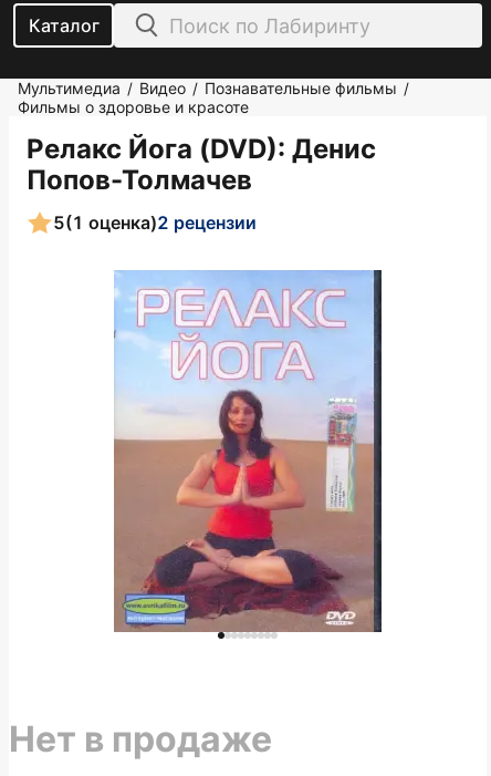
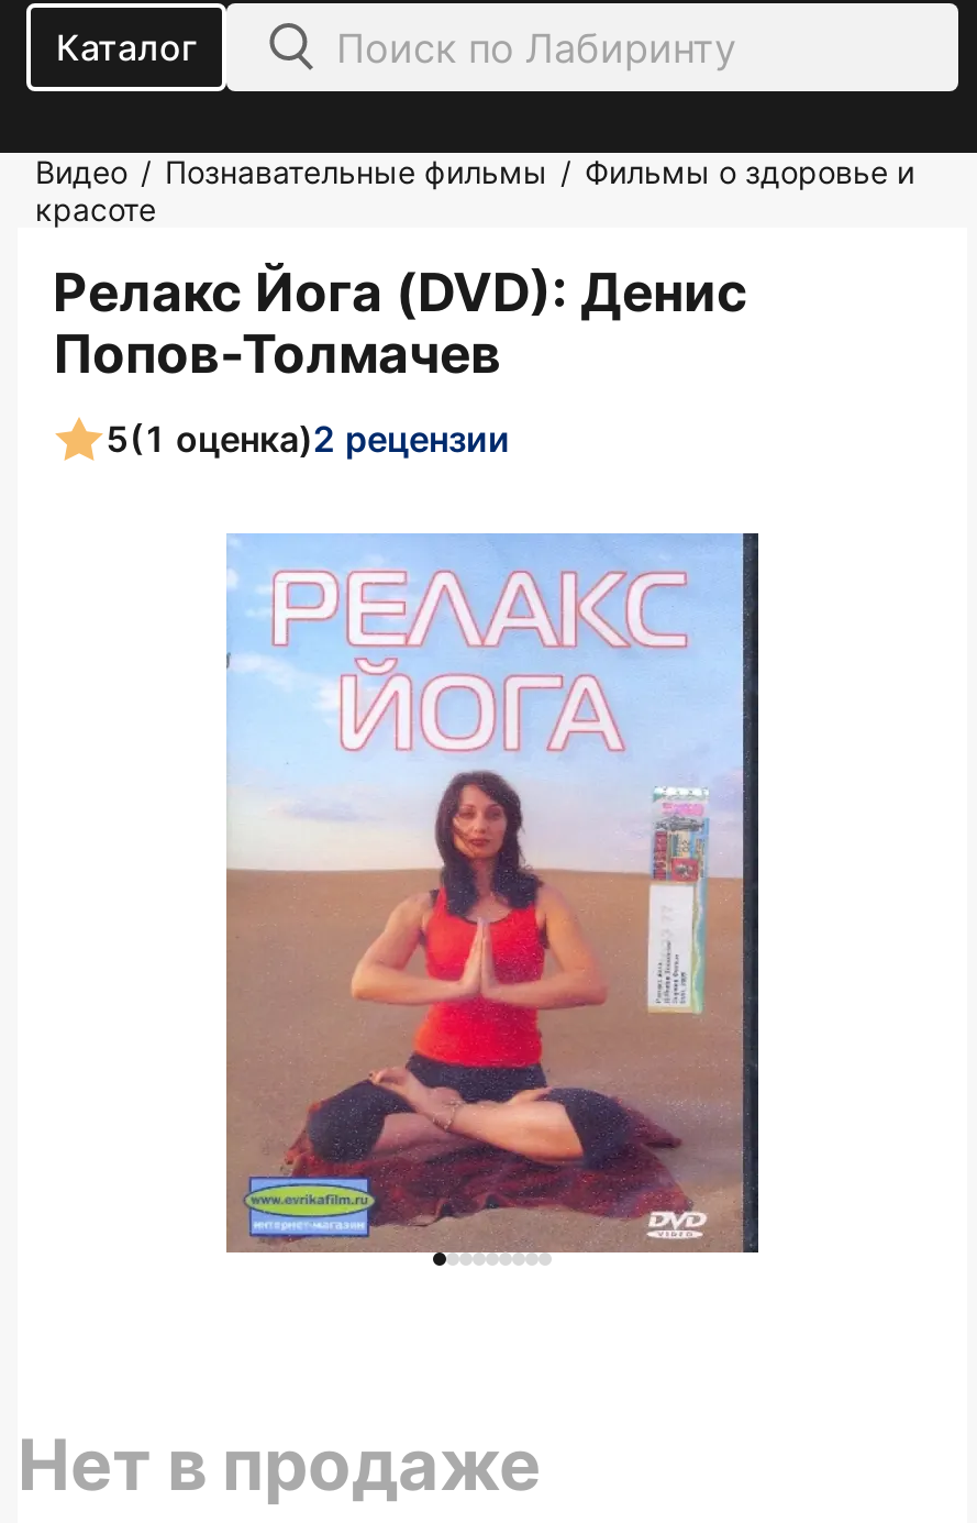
[18,79,409,116] Мультимедиа / Видео / Познавательные фильмы / | Фильмы о здоровье и красоте -> [35,153,914,228] Видео / Познавательные фильмы / Фильмы о здоровье и | красоте

